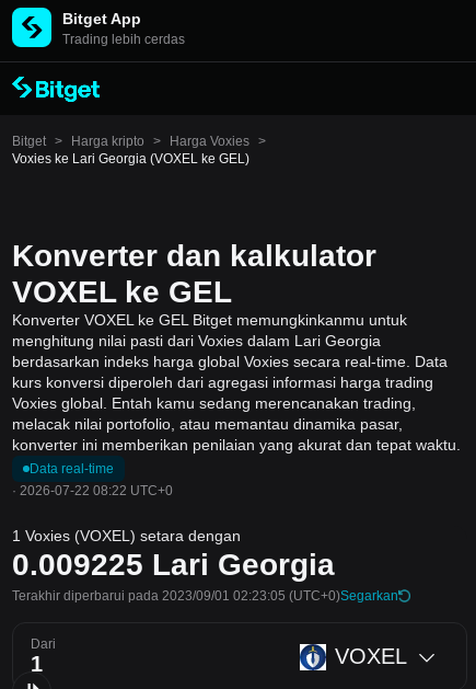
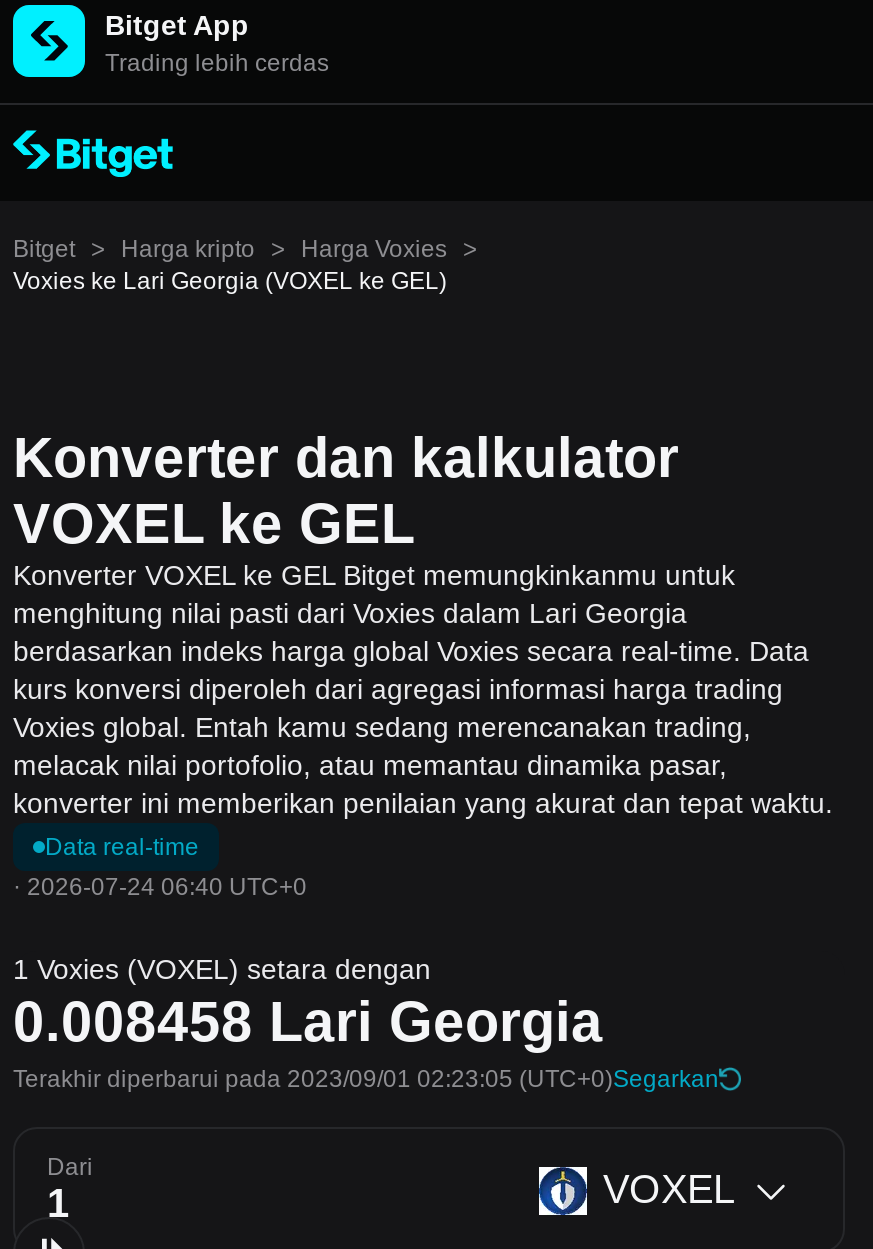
[12,483,173,498] · 2026-07-22 08:22 UTC+0 -> [13,873,307,901] · 2026-07-24 06:40 UTC+0
[12,548,335,582] 0.009225 Lari Georgia -> [13,991,603,1053] 0.008458 Lari Georgia

